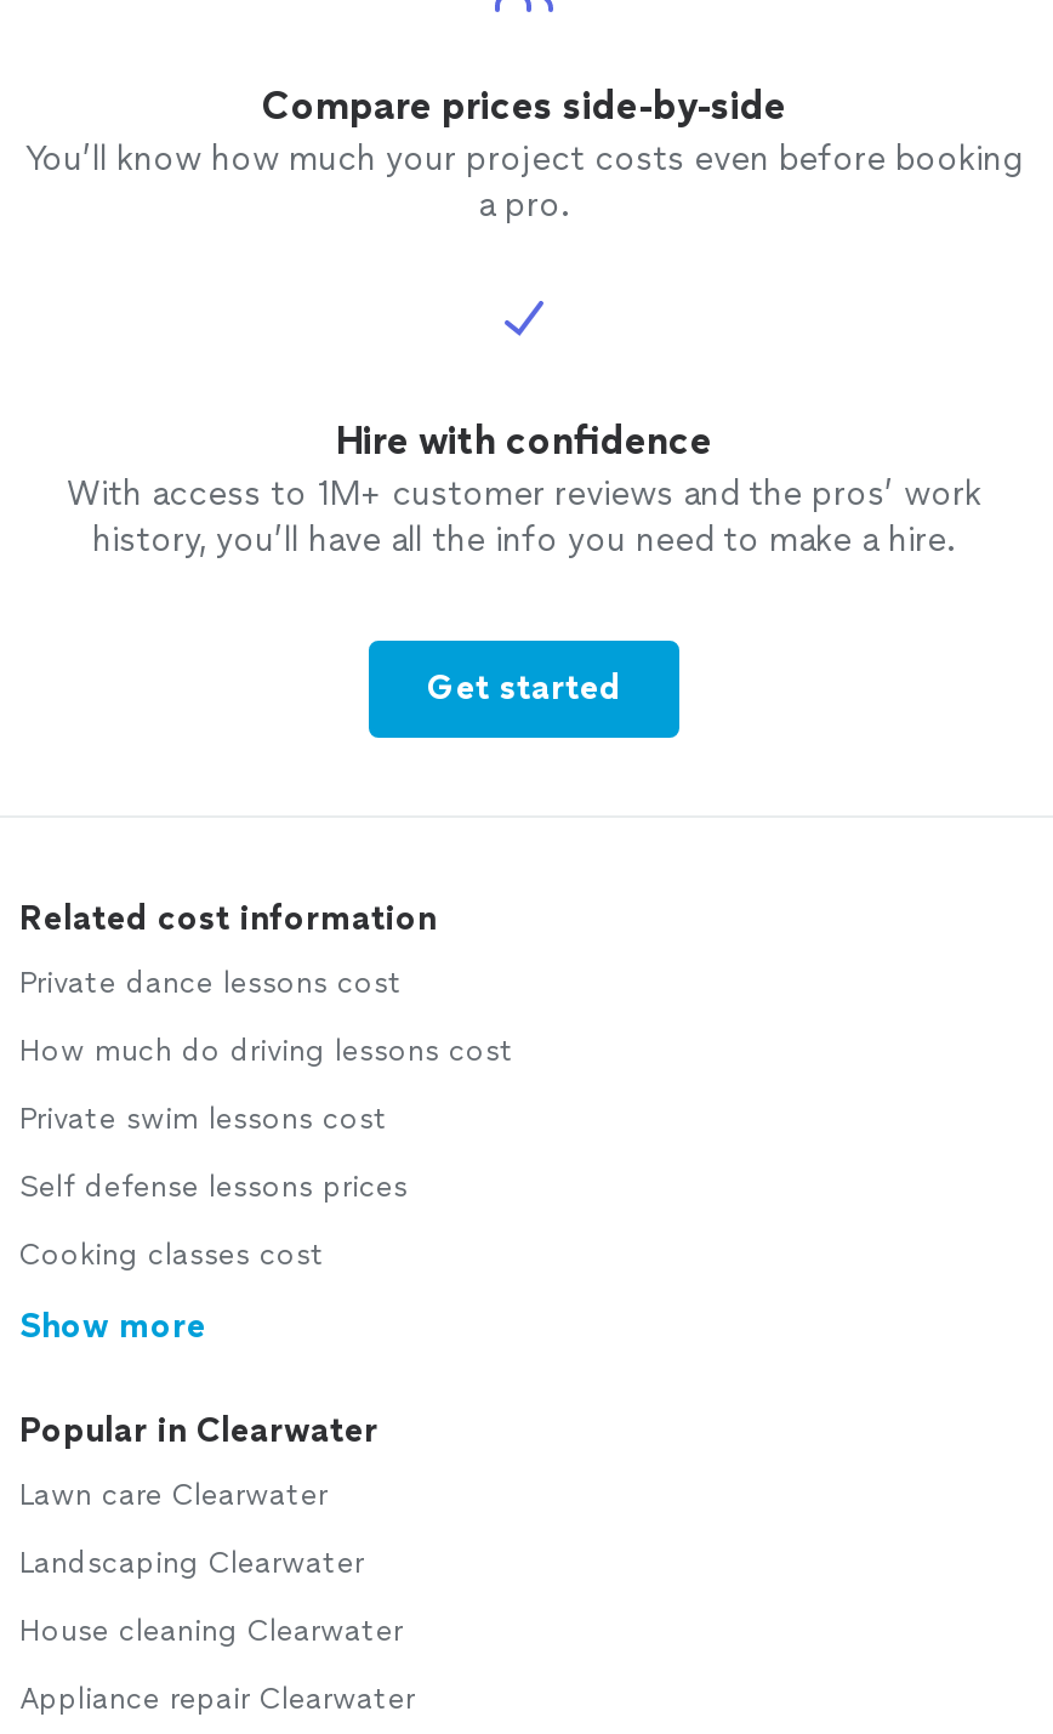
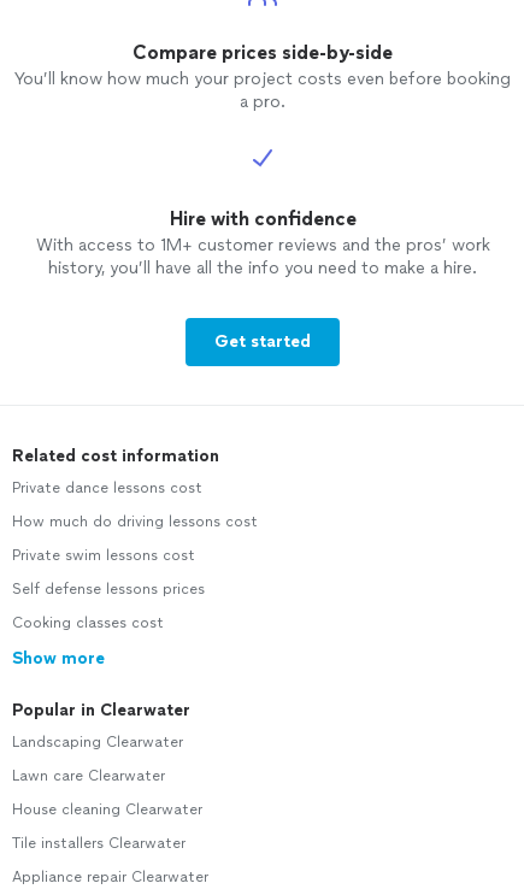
moved [19,1478,328,1512] -> [12,767,165,784]: Lawn care Clearwater
moved [19,1546,364,1580] -> [12,734,183,751]: Landscaping Clearwater
none -> [12,835,186,852] Tile installers Clearwater

